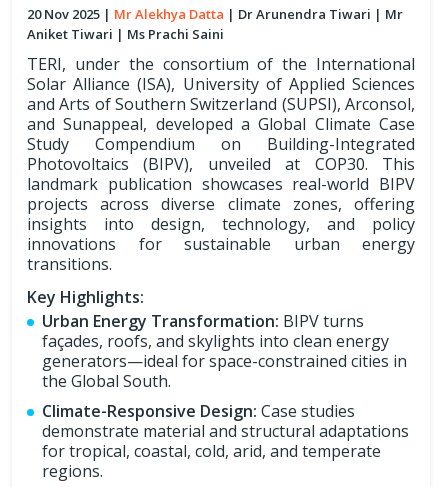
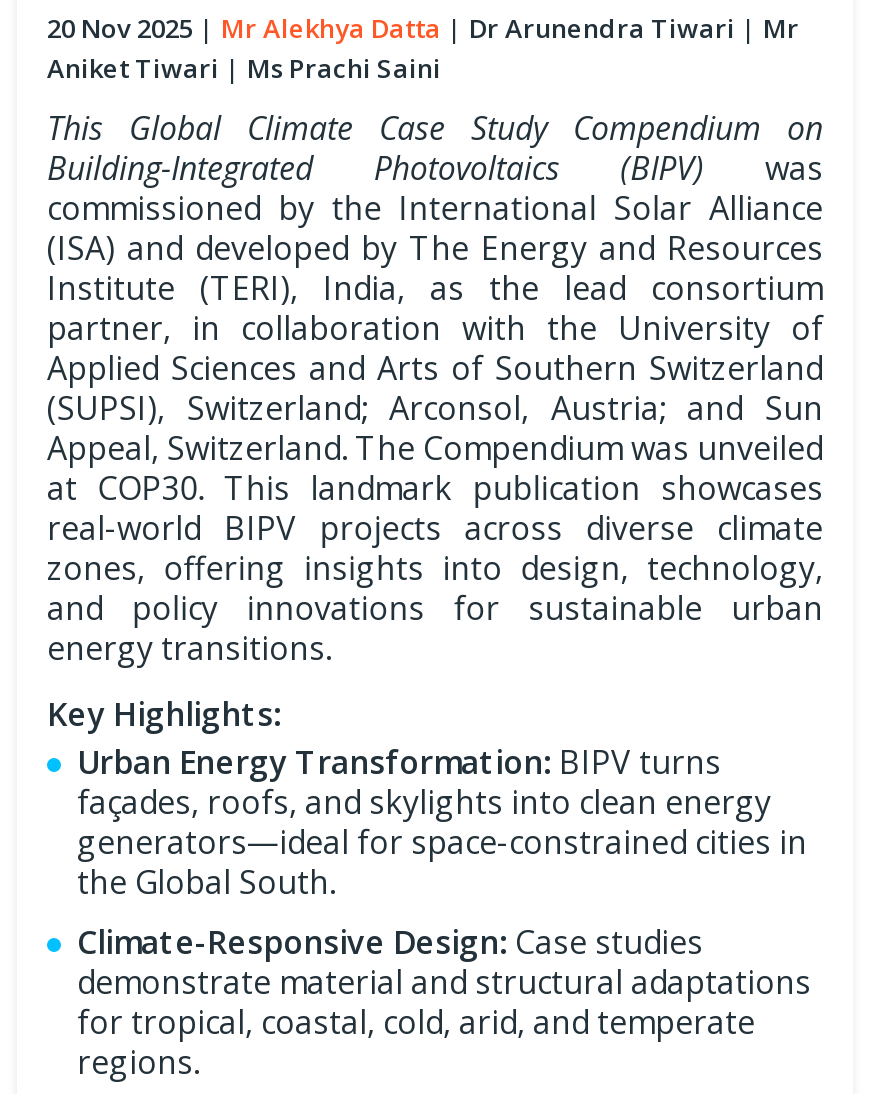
[27,53,415,275] TERI, under the consortium of the International | Solar Alliance (ISA), University of Applied Sciences | and Arts of Southern Switzerland (SUPSI), Arconsol, | and Sunappeal, developed a Global Climate Case | Study Compendium on Building-Integrated | Photovoltaics (BIPV), unveiled at COP30. This | landmark publication showcases real-world BIPV | projects across diverse climate zones, offering | insights into design, technology, and policy | innovations for sustainable urban energy | transitions. -> [47,107,823,671] This Global Climate Case Study Compendium on | Building-Integrated Photovoltaics (BIPV) was | commissioned by the International Solar Alliance | (ISA) and developed by The Energy and Resources | Institute (TERI), India, as the lead consortium | partner, in collaboration with the University of | Applied Sciences and Arts of Southern Switzerland | (SUPSI), Switzerland; Arconsol, Austria; and Sun | Appeal, Switzerland. The Compendium was unveiled | at COP30. This landmark publication showcases | real-world BIPV projects across diverse climate | zones, offering insights into design, technology, | and policy innovations for sustainable urban | energy transitions.

